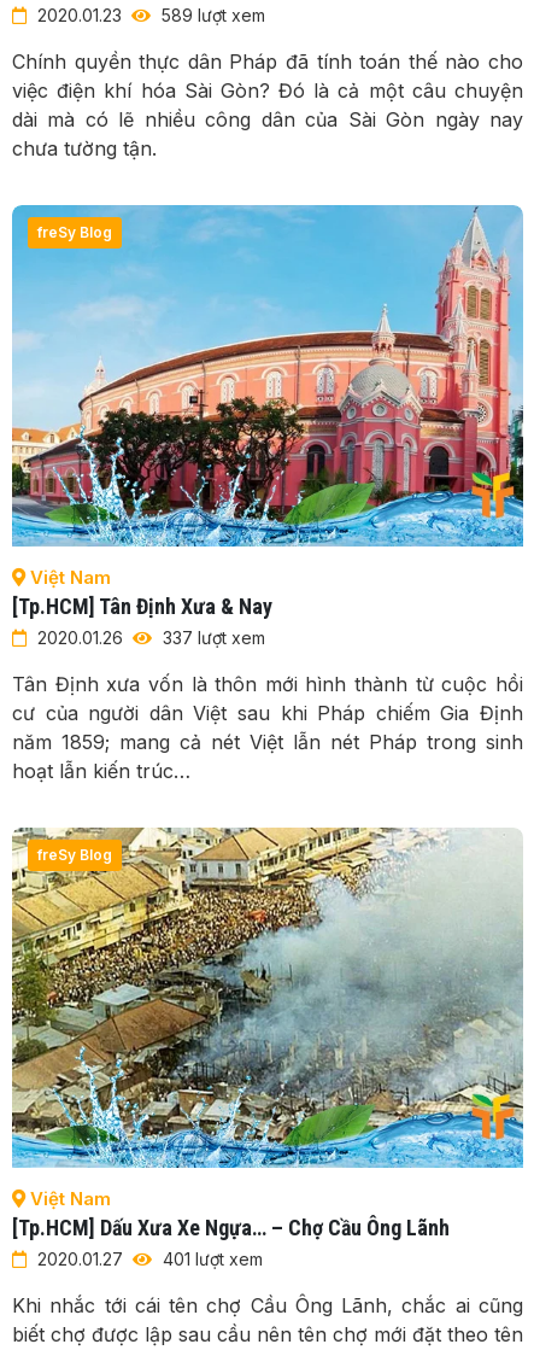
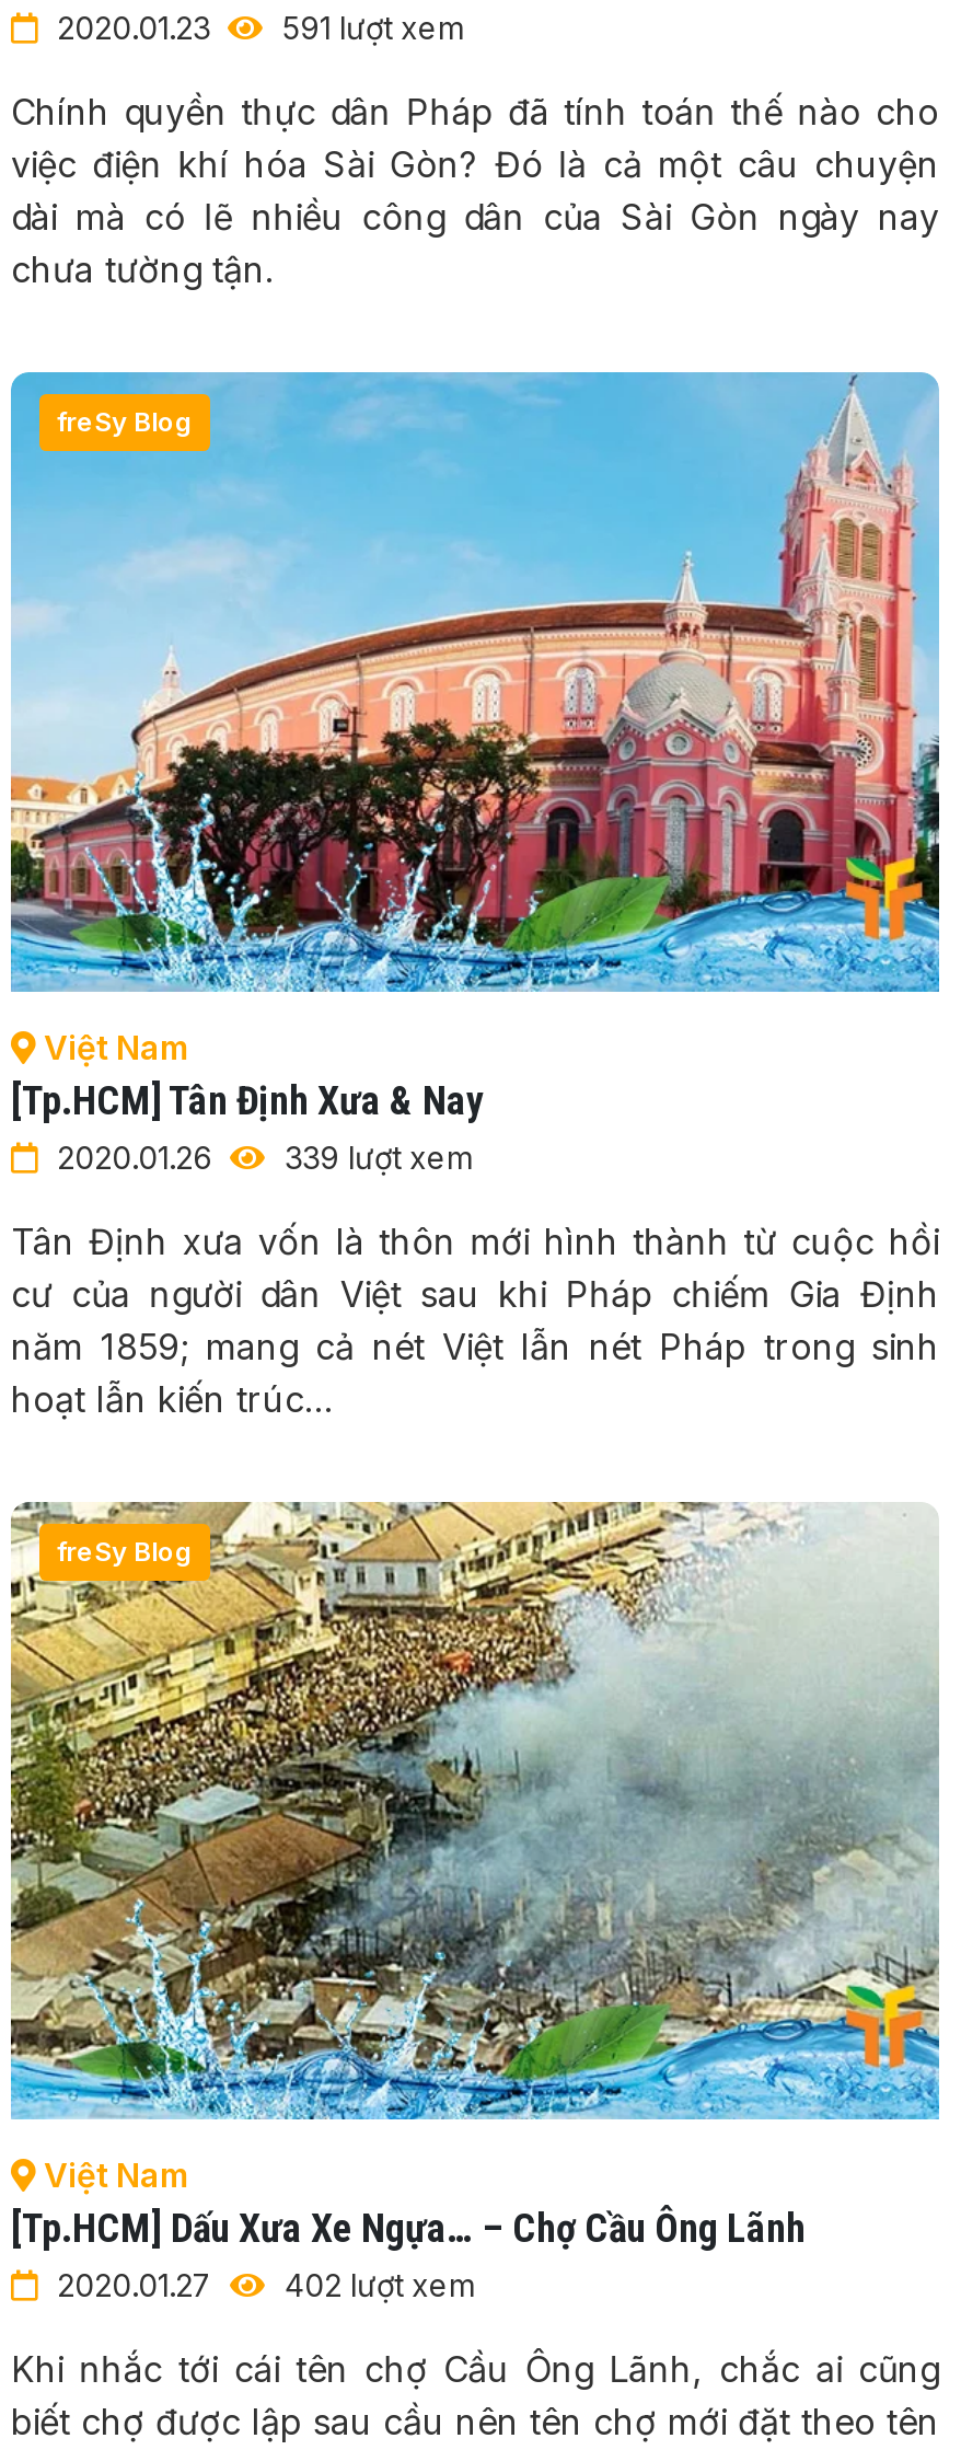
[33,5,265,25] 2020.01.23 589 lượt xem -> [48,9,462,46] 2020.01.23 591 lượt xem
[33,627,265,647] 2020.01.26 337 lượt xem -> [48,1138,471,1175] 2020.01.26 339 lượt xem
[33,1249,263,1269] 2020.01.27 401 lượt xem -> [48,2267,473,2304] 2020.01.27 402 lượt xem

